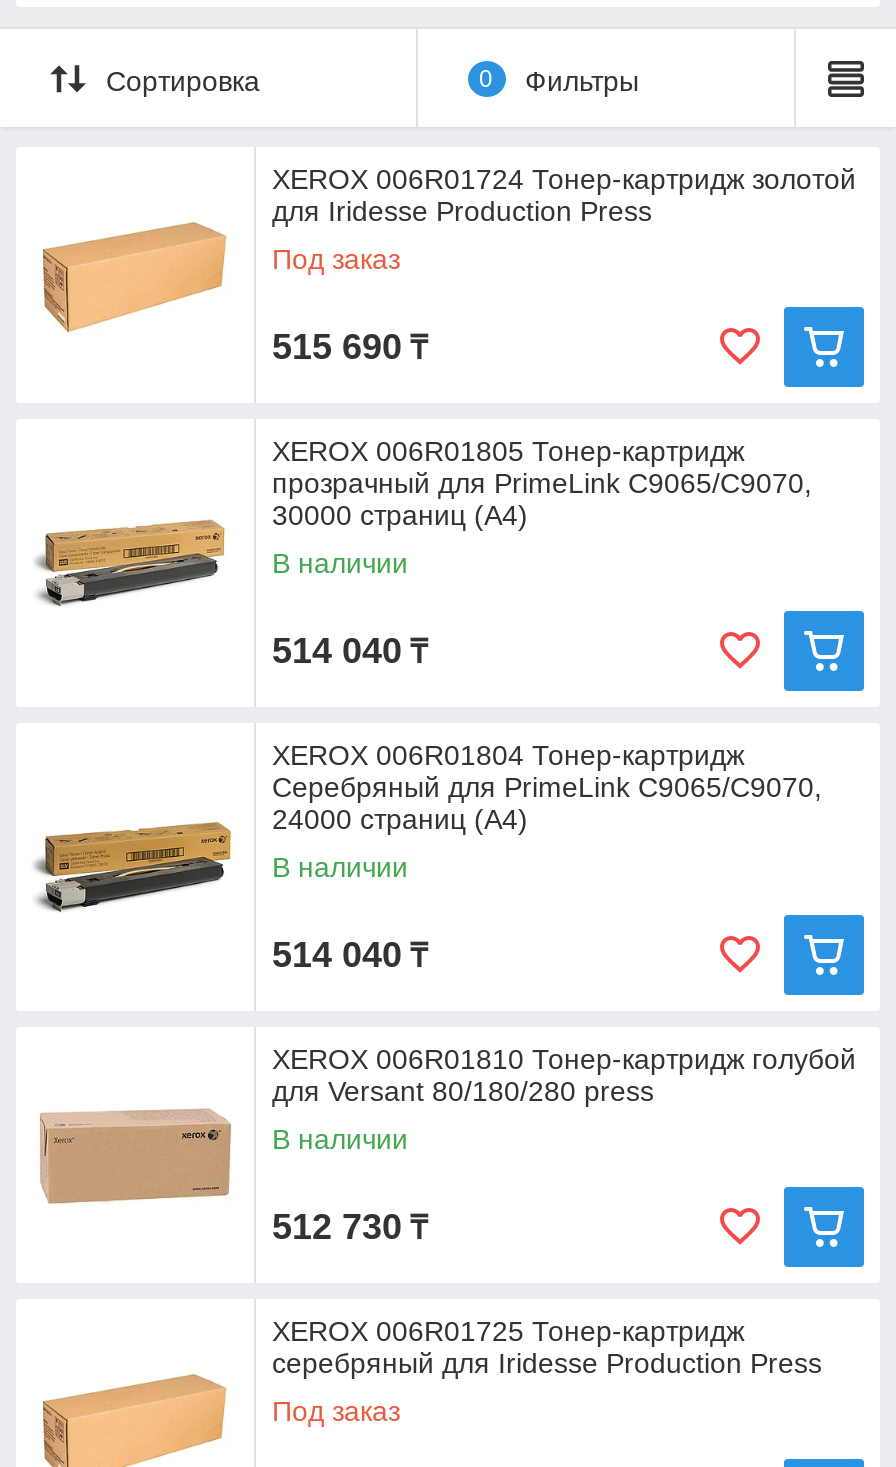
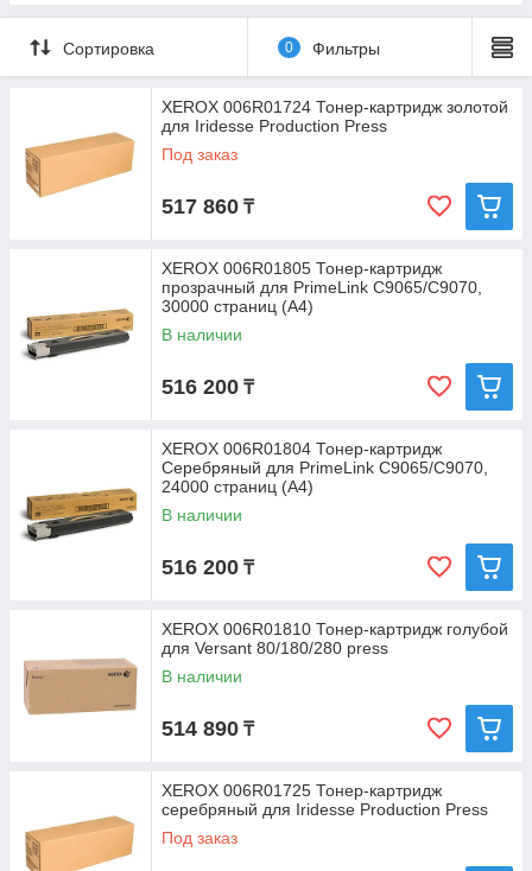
[272,327,428,367] 515 690 ₸ -> [161,195,254,218] 517 860 ₸
[272,631,428,671] 514 040 ₸ -> [161,375,254,399] 516 200 ₸
[272,935,428,975] 514 040 ₸ -> [161,555,254,579] 516 200 ₸
[272,1207,428,1247] 512 730 ₸ -> [161,717,254,740] 514 890 ₸

